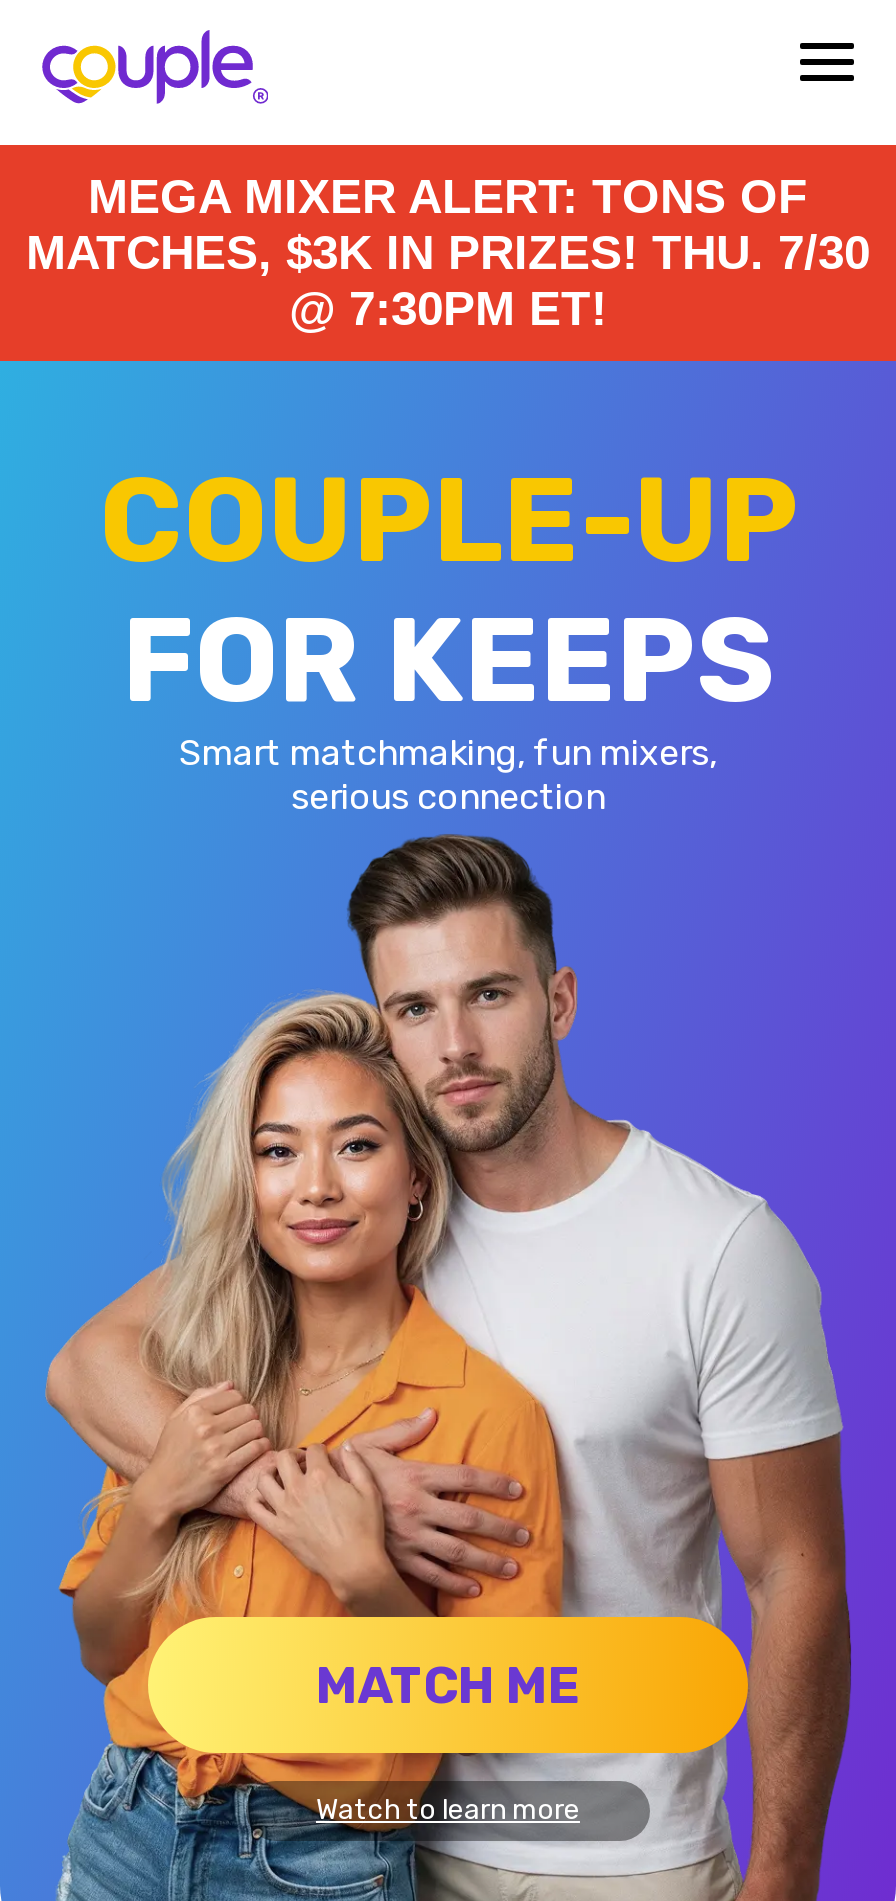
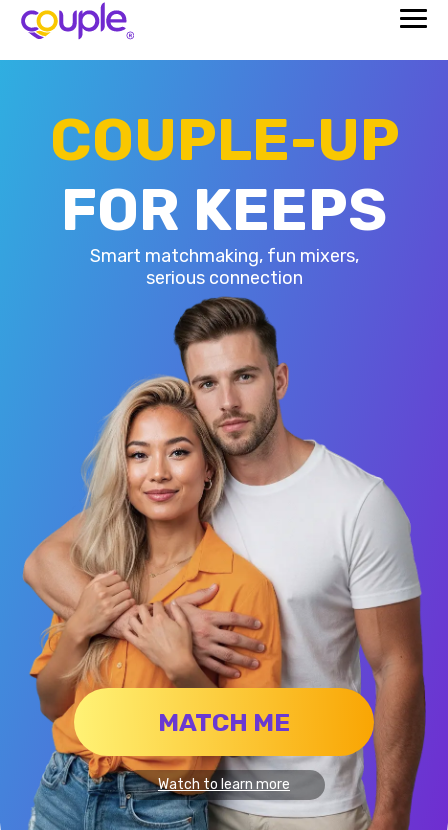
[26,169,870,335] MEGA MIXER ALERT: TONS OF | MATCHES, $3K IN PRIZES! THU. 7/30 | @ 7:30PM ET! -> none

